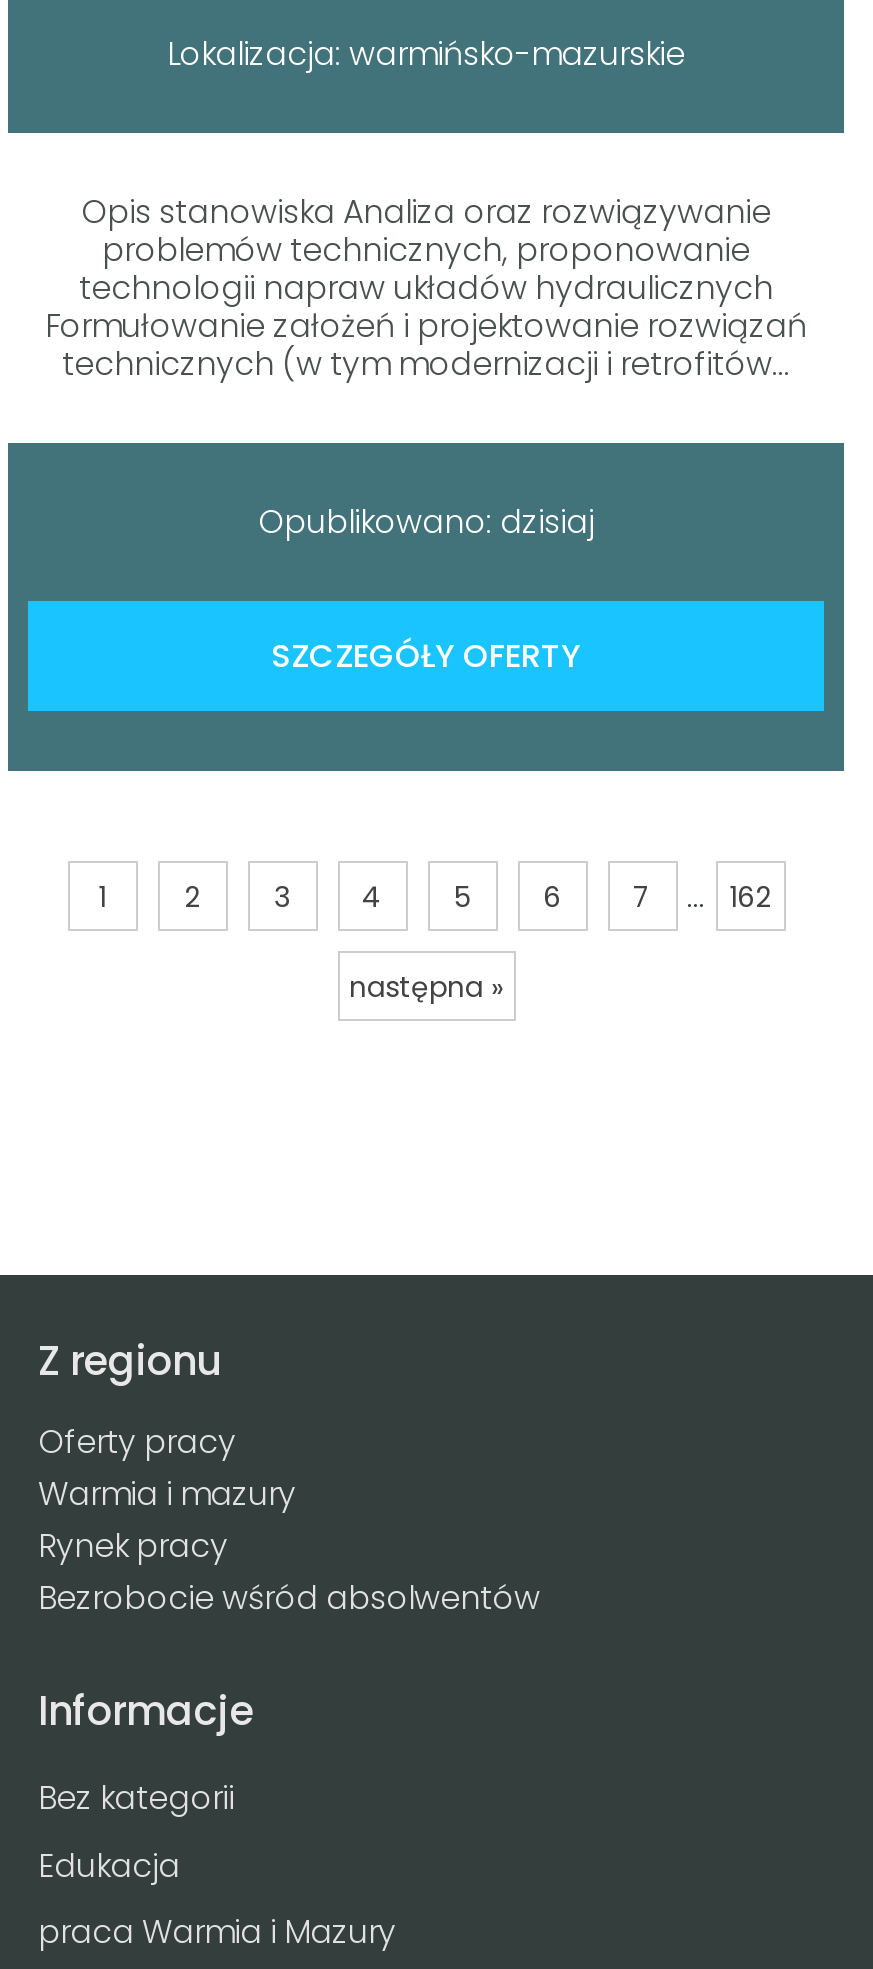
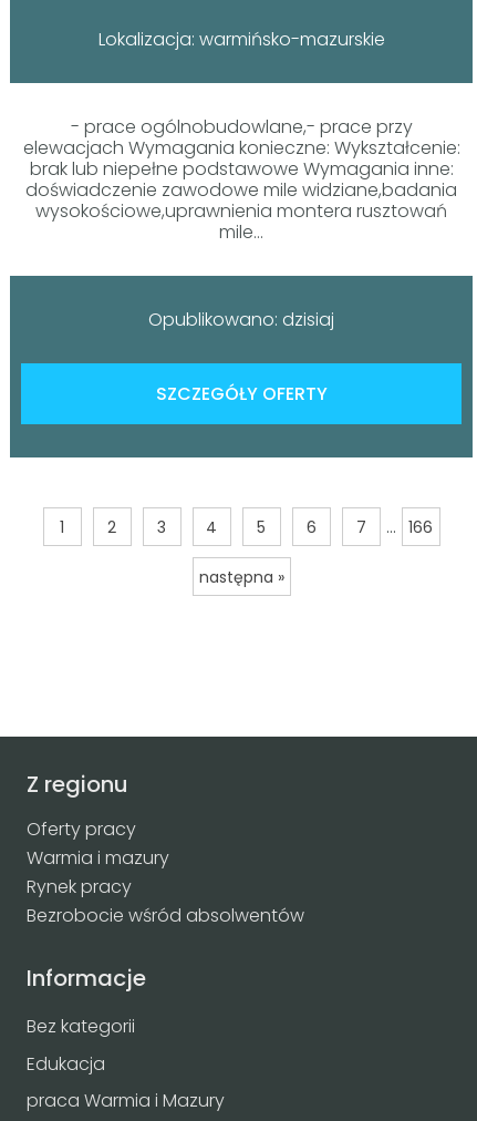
[45,188,807,386] Opis stanowiska Analiza oraz rozwiązywanie | problemów technicznych, proponowanie | technologii napraw układów hydraulicznych | Formułowanie założeń i projektowanie rozwiązań | technicznych (w tym modernizacji i retrofitów... -> [23,114,460,244] - prace ogólnobudowlane,- prace przy | elewacjach Wymagania konieczne: Wykształcenie: | brak lub niepełne podstawowe Wymagania inne: | doświadczenie zawodowe mile widziane,badania | wysokościowe,uprawnienia montera rusztowań | mile...
[98,872,771,918] 1 2 3 4 5 6 7 ... 162 -> [60,514,433,539] 1 2 3 4 5 6 7 ... 166

